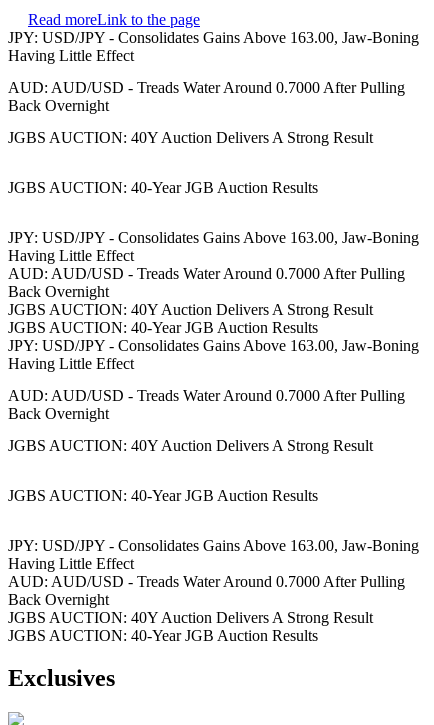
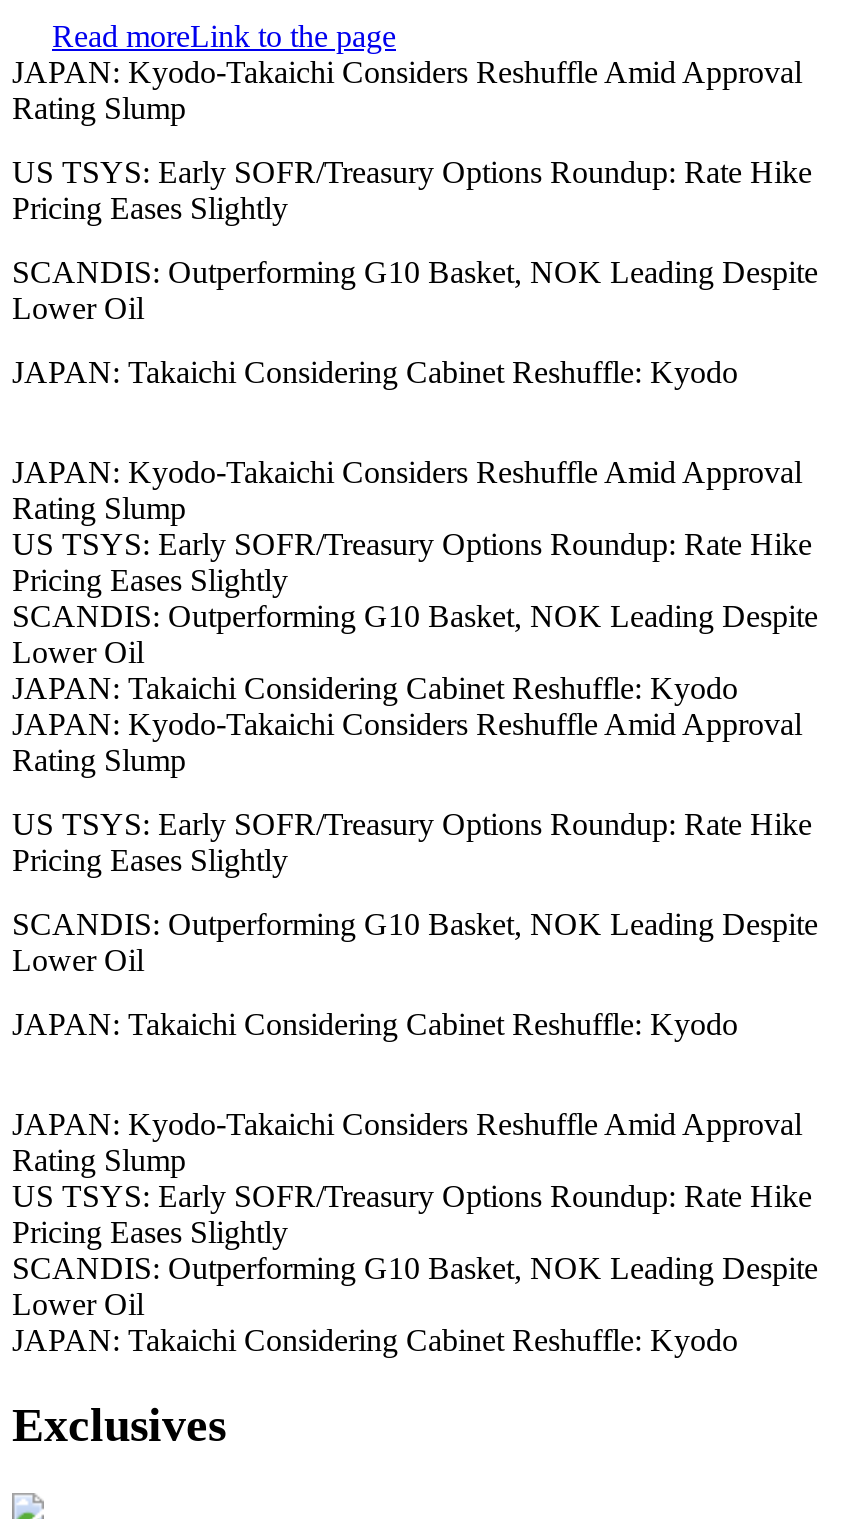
[8,29,419,64] JPY: USD/JPY - Consolidates Gains Above 163.00, Jaw-Boning | Having Little Effect -> [12,55,802,125] JAPAN: Kyodo-Takaichi Considers Reshuffle Amid Approval | Rating Slump
[8,79,405,114] AUD: AUD/USD - Treads Water Around 0.7000 After Pulling | Back Overnight -> [12,155,812,225] US TSYS: Early SOFR/Treasury Options Roundup: Rate Hike | Pricing Eases Slightly
[8,129,373,146] JGBS AUCTION: 40Y Auction Delivers A Strong Result -> [12,255,818,325] SCANDIS: Outperforming G10 Basket, NOK Leading Despite | Lower Oil
[8,179,318,196] JGBS AUCTION: 40-Year JGB Auction Results -> [12,355,738,389] JAPAN: Takaichi Considering Cabinet Reshuffle: Kyodo
[8,229,419,372] JPY: USD/JPY - Consolidates Gains Above 163.00, Jaw-Boning | Having Little Effect | AUD: AUD/USD - Treads Water Around 0.7000 After Pulling | Back Overnight | JGBS AUCTION: 40Y Auction Delivers A Strong Result | JGBS AUCTION: 40-Year JGB Auction Results | JPY: USD/JPY - Consolidates Gains Above 163.00, Jaw-Boning | Having Little Effect -> [12,455,818,777] JAPAN: Kyodo-Takaichi Considers Reshuffle Amid Approval | Rating Slump | US TSYS: Early SOFR/Treasury Options Roundup: Rate Hike | Pricing Eases Slightly | SCANDIS: Outperforming G10 Basket, NOK Leading Despite | Lower Oil | JAPAN: Takaichi Considering Cabinet Reshuffle: Kyodo | JAPAN: Kyodo-Takaichi Considers Reshuffle Amid Approval | Rating Slump
[8,387,405,422] AUD: AUD/USD - Treads Water Around 0.7000 After Pulling | Back Overnight -> [12,807,812,877] US TSYS: Early SOFR/Treasury Options Roundup: Rate Hike | Pricing Eases Slightly
[8,437,373,454] JGBS AUCTION: 40Y Auction Delivers A Strong Result -> [12,907,818,977] SCANDIS: Outperforming G10 Basket, NOK Leading Despite | Lower Oil
[8,487,318,504] JGBS AUCTION: 40-Year JGB Auction Results -> [12,1007,738,1041] JAPAN: Takaichi Considering Cabinet Reshuffle: Kyodo
[8,537,419,644] JPY: USD/JPY - Consolidates Gains Above 163.00, Jaw-Boning | Having Little Effect | AUD: AUD/USD - Treads Water Around 0.7000 After Pulling | Back Overnight | JGBS AUCTION: 40Y Auction Delivers A Strong Result | JGBS AUCTION: 40-Year JGB Auction Results -> [12,1107,818,1357] JAPAN: Kyodo-Takaichi Considers Reshuffle Amid Approval | Rating Slump | US TSYS: Early SOFR/Treasury Options Roundup: Rate Hike | Pricing Eases Slightly | SCANDIS: Outperforming G10 Basket, NOK Leading Despite | Lower Oil | JAPAN: Takaichi Considering Cabinet Reshuffle: Kyodo

